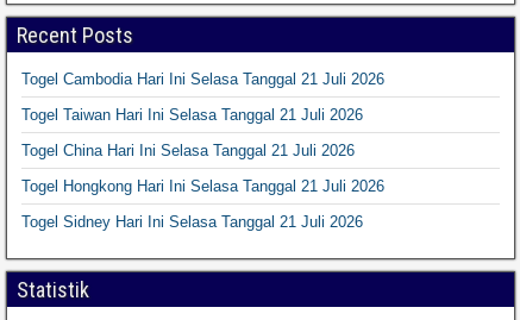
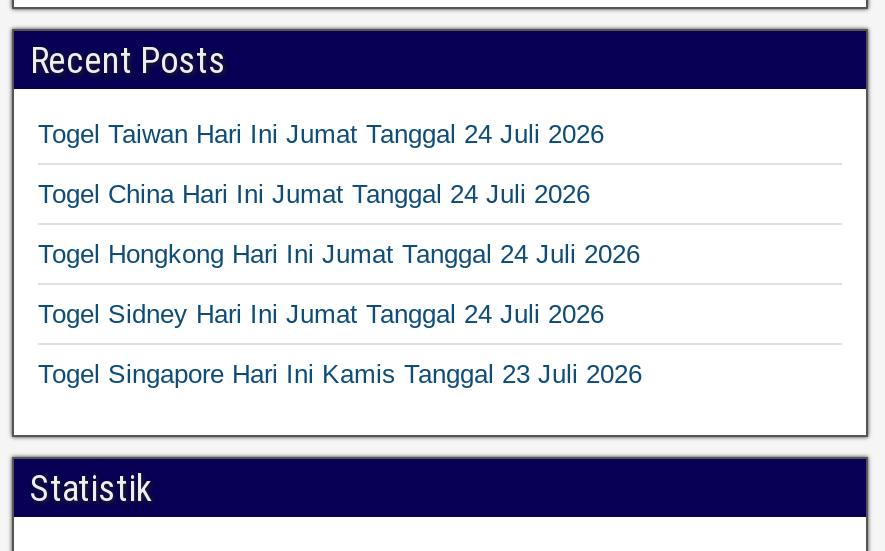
[21,70,384,87] Togel Cambodia Hari Ini Selasa Tanggal 21 Juli 2026 -> [38,118,604,148] Togel Taiwan Hari Ini Jumat Tanggal 24 Juli 2026
[21,105,363,123] Togel Taiwan Hari Ini Selasa Tanggal 21 Juli 2026 -> [38,178,590,208] Togel China Hari Ini Jumat Tanggal 24 Juli 2026
[21,141,355,159] Togel China Hari Ini Selasa Tanggal 21 Juli 2026 -> [38,238,640,268] Togel Hongkong Hari Ini Jumat Tanggal 24 Juli 2026
[21,177,384,194] Togel Hongkong Hari Ini Selasa Tanggal 21 Juli 2026 -> [38,298,604,328] Togel Sidney Hari Ini Jumat Tanggal 24 Juli 2026
[21,212,363,230] Togel Sidney Hari Ini Selasa Tanggal 21 Juli 2026 -> [38,358,642,388] Togel Singapore Hari Ini Kamis Tanggal 23 Juli 2026

